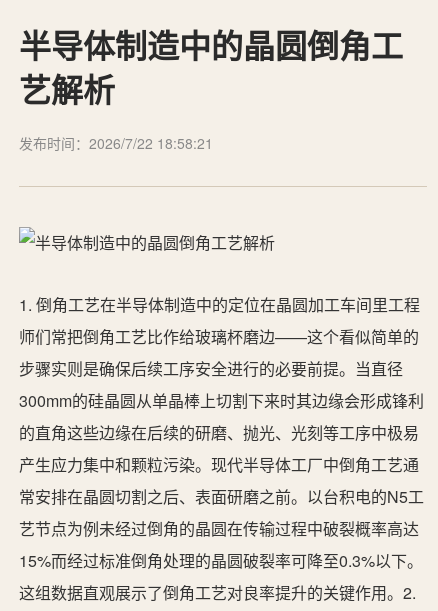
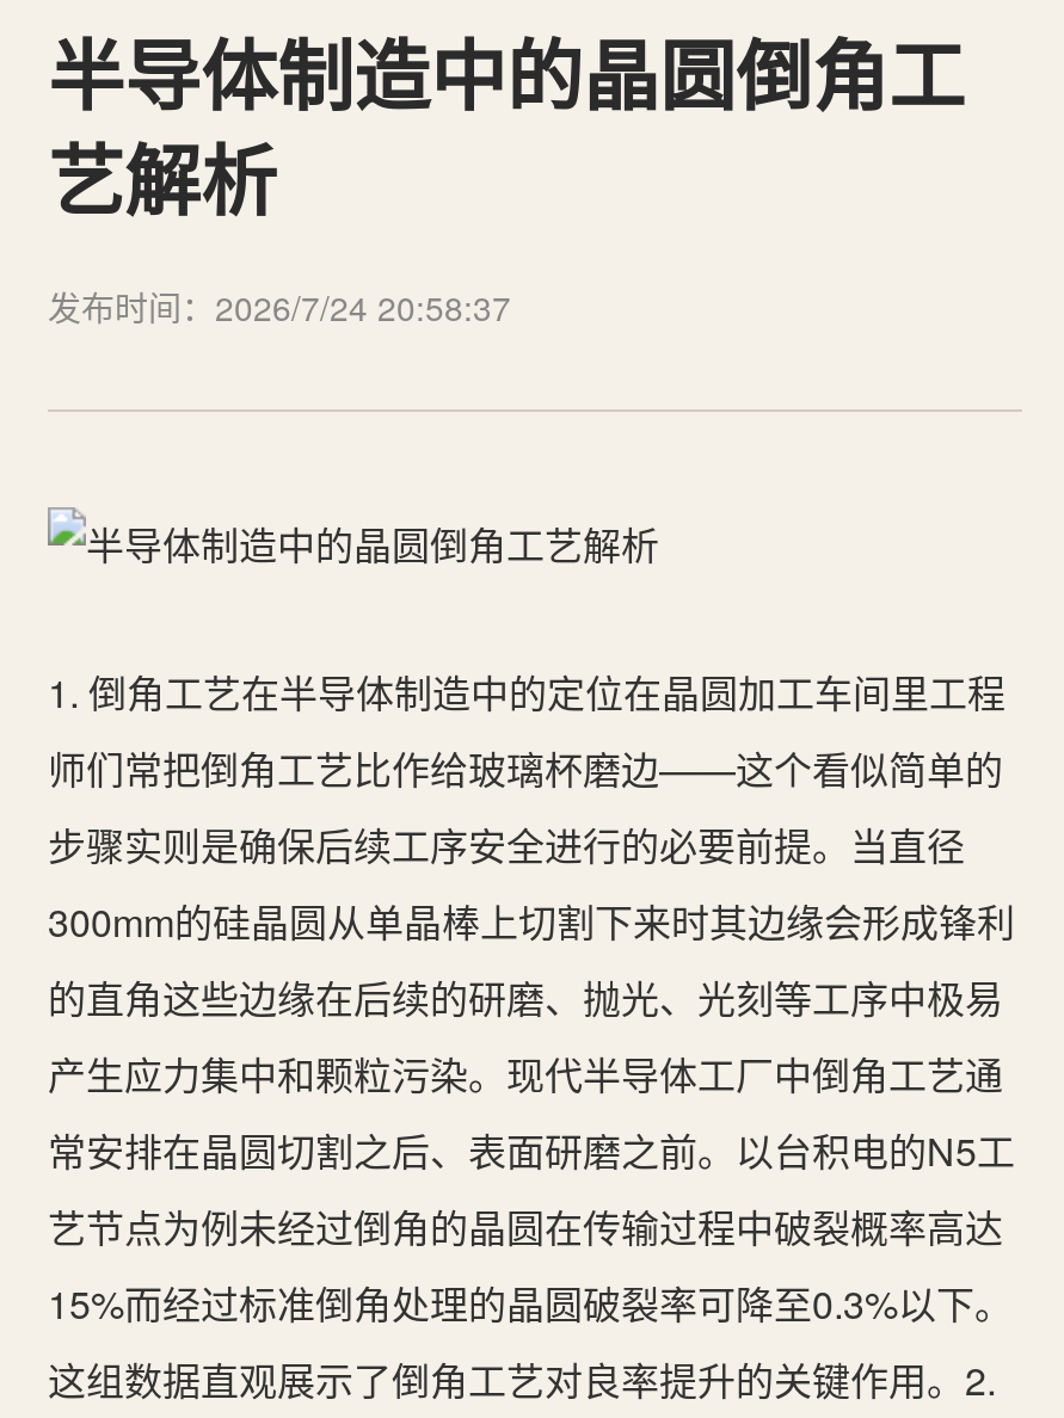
[19,133,213,153] 发布时间：2026/7/22 18:58:21 -> [48,283,511,331] 发布时间：2026/7/24 20:58:37

